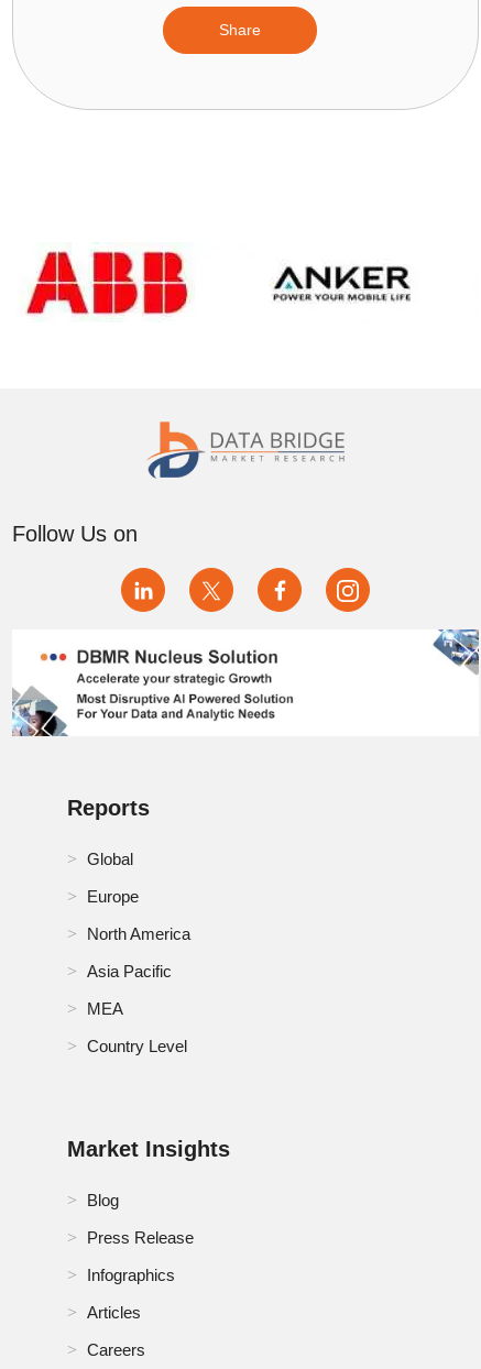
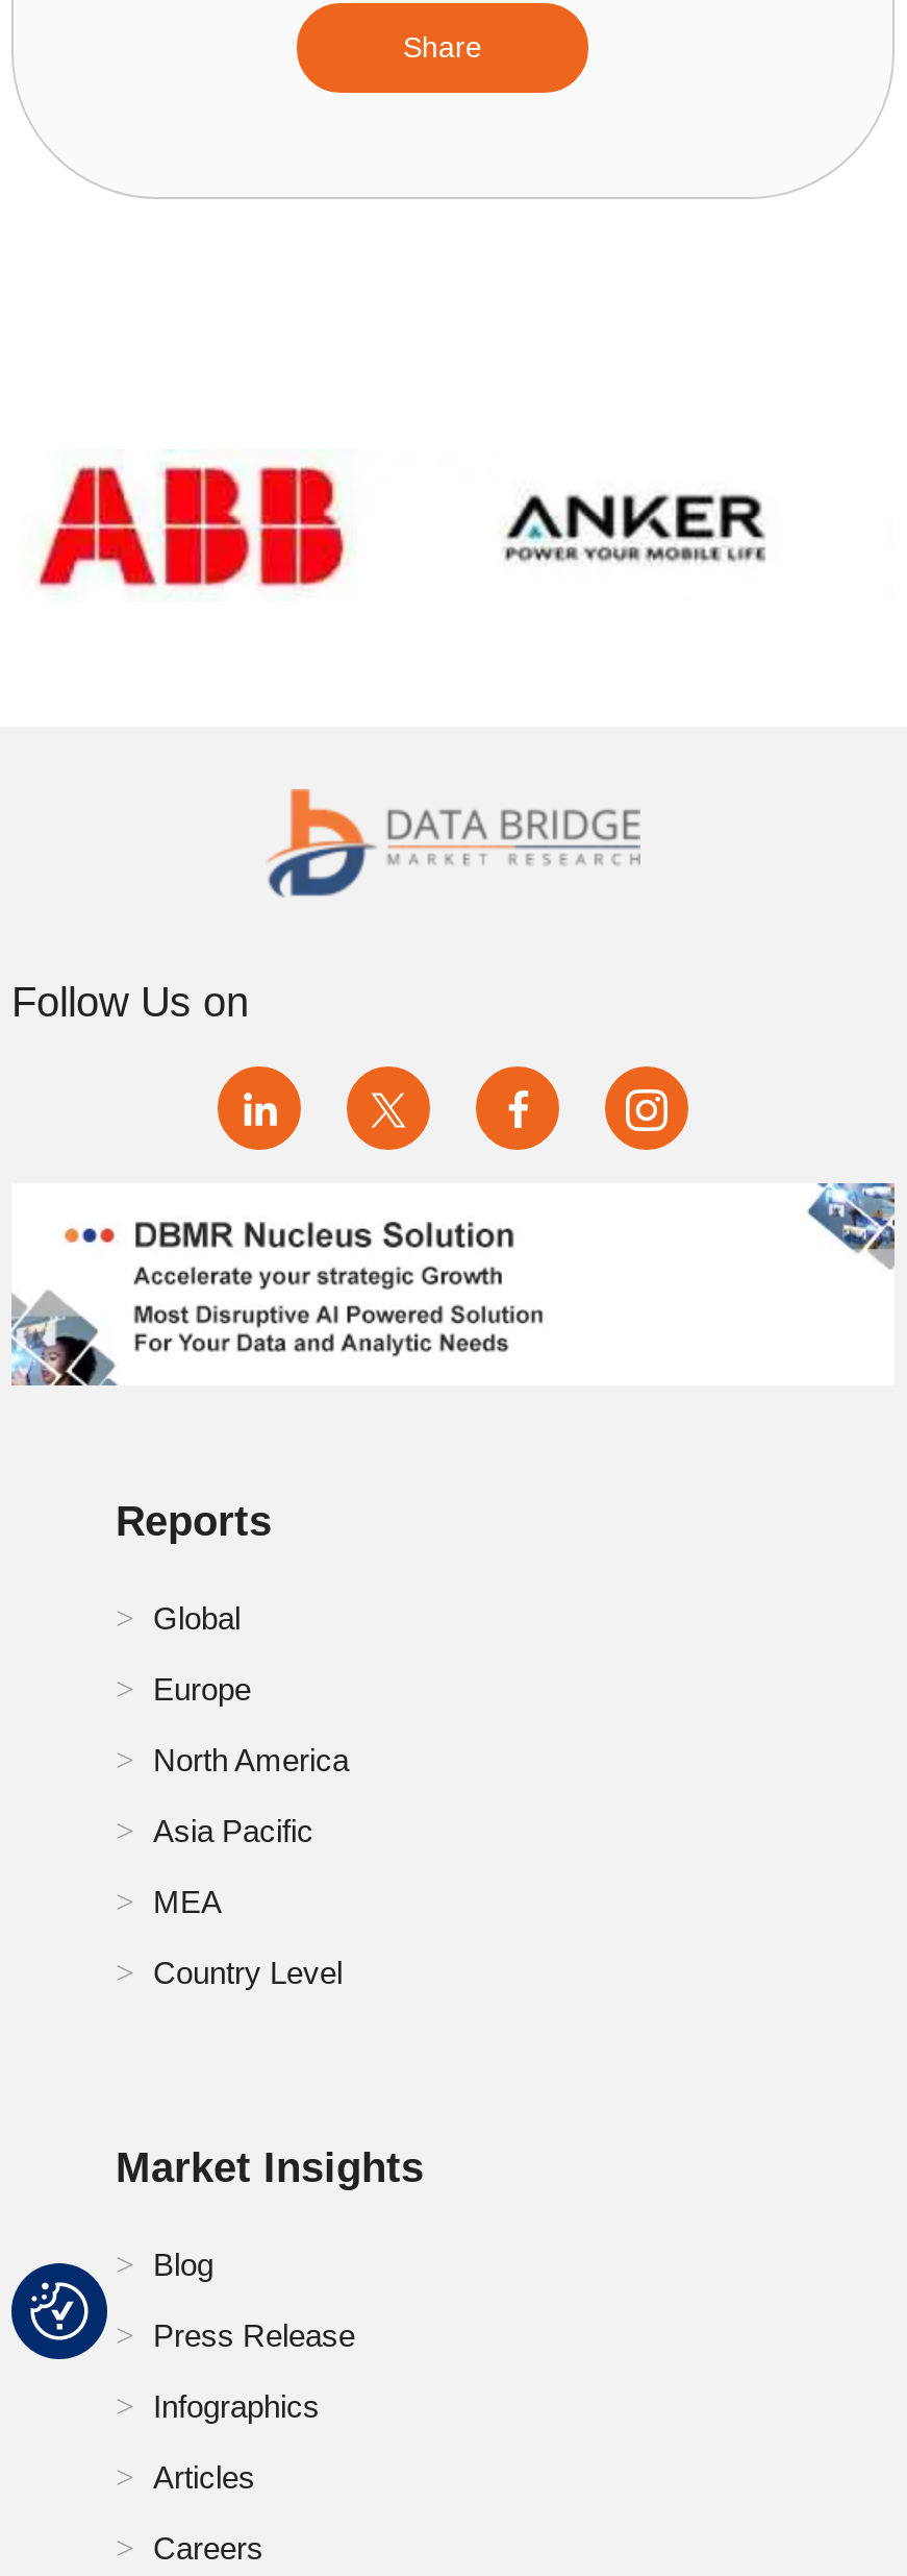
none -> [9,2261,109,2361] [image]

